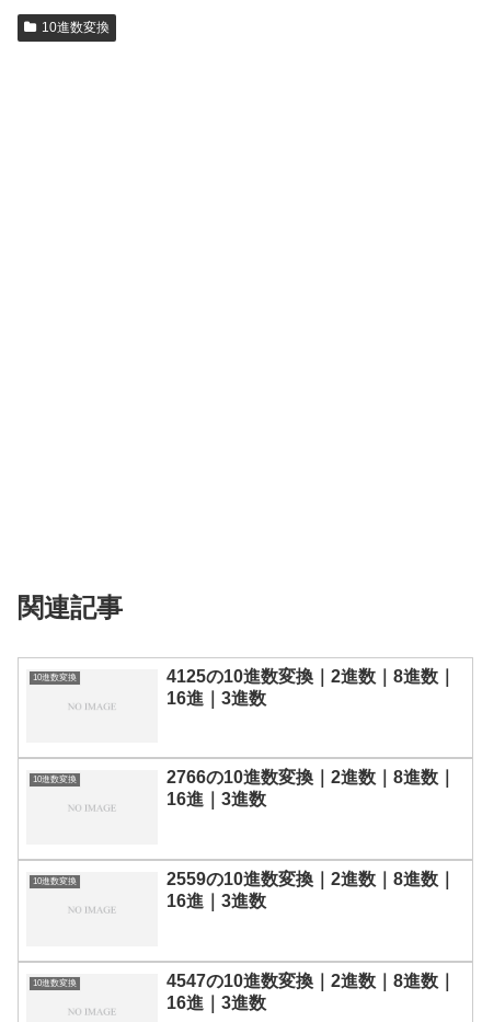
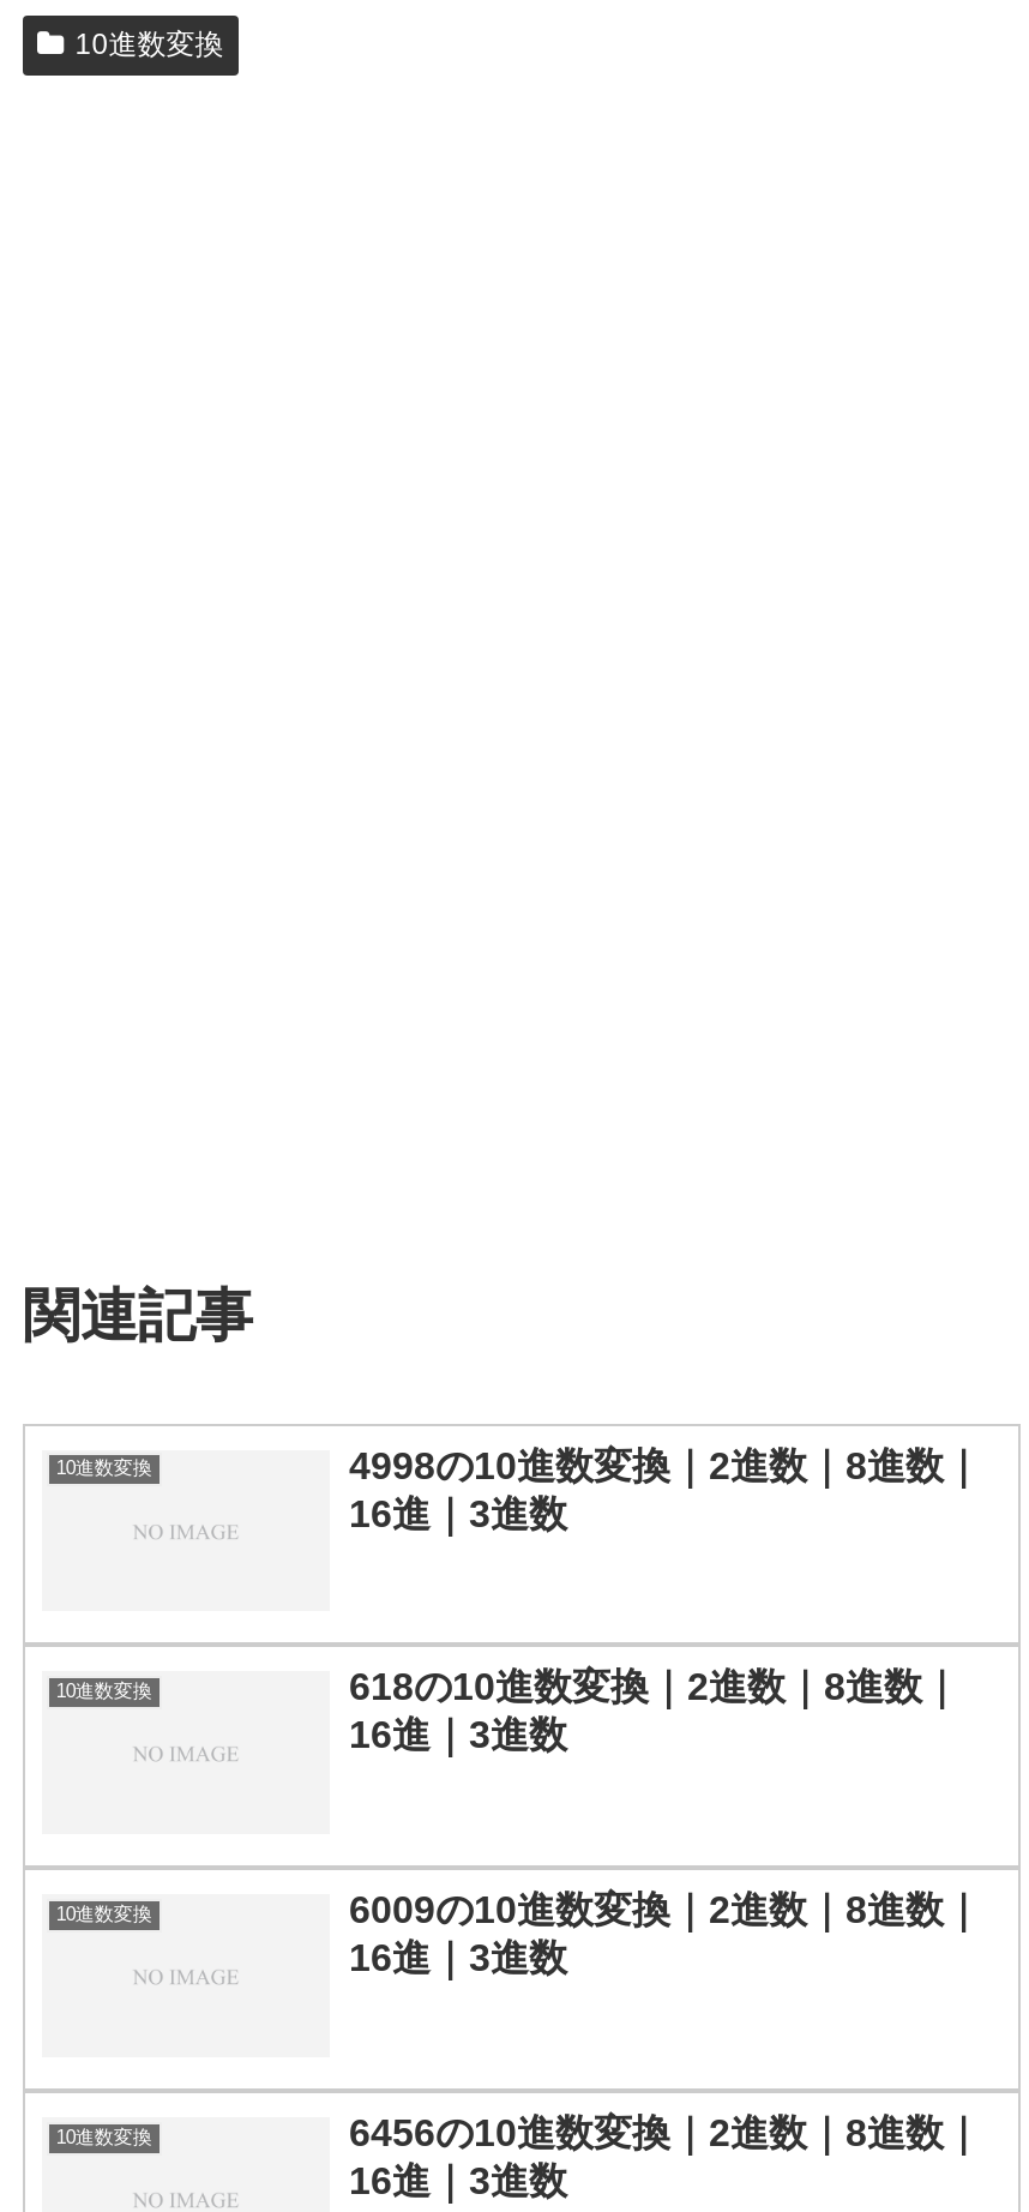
[167,667,456,685] 4125の10進数変換｜2進数｜8進数｜ -> [349,1444,982,1485] 4998の10進数変換｜2進数｜8進数｜
[167,768,456,787] 2766の10進数変換｜2進数｜8進数｜ -> [349,1667,961,1708] 618の10進数変換｜2進数｜8進数｜
[167,870,456,889] 2559の10進数変換｜2進数｜8進数｜ -> [349,1890,982,1931] 6009の10進数変換｜2進数｜8進数｜
[167,972,456,990] 4547の10進数変換｜2進数｜8進数｜ -> [349,2113,982,2154] 6456の10進数変換｜2進数｜8進数｜

